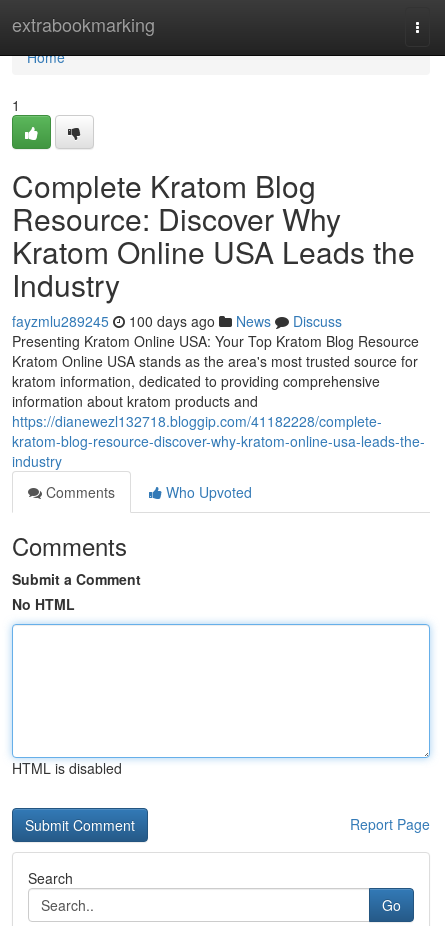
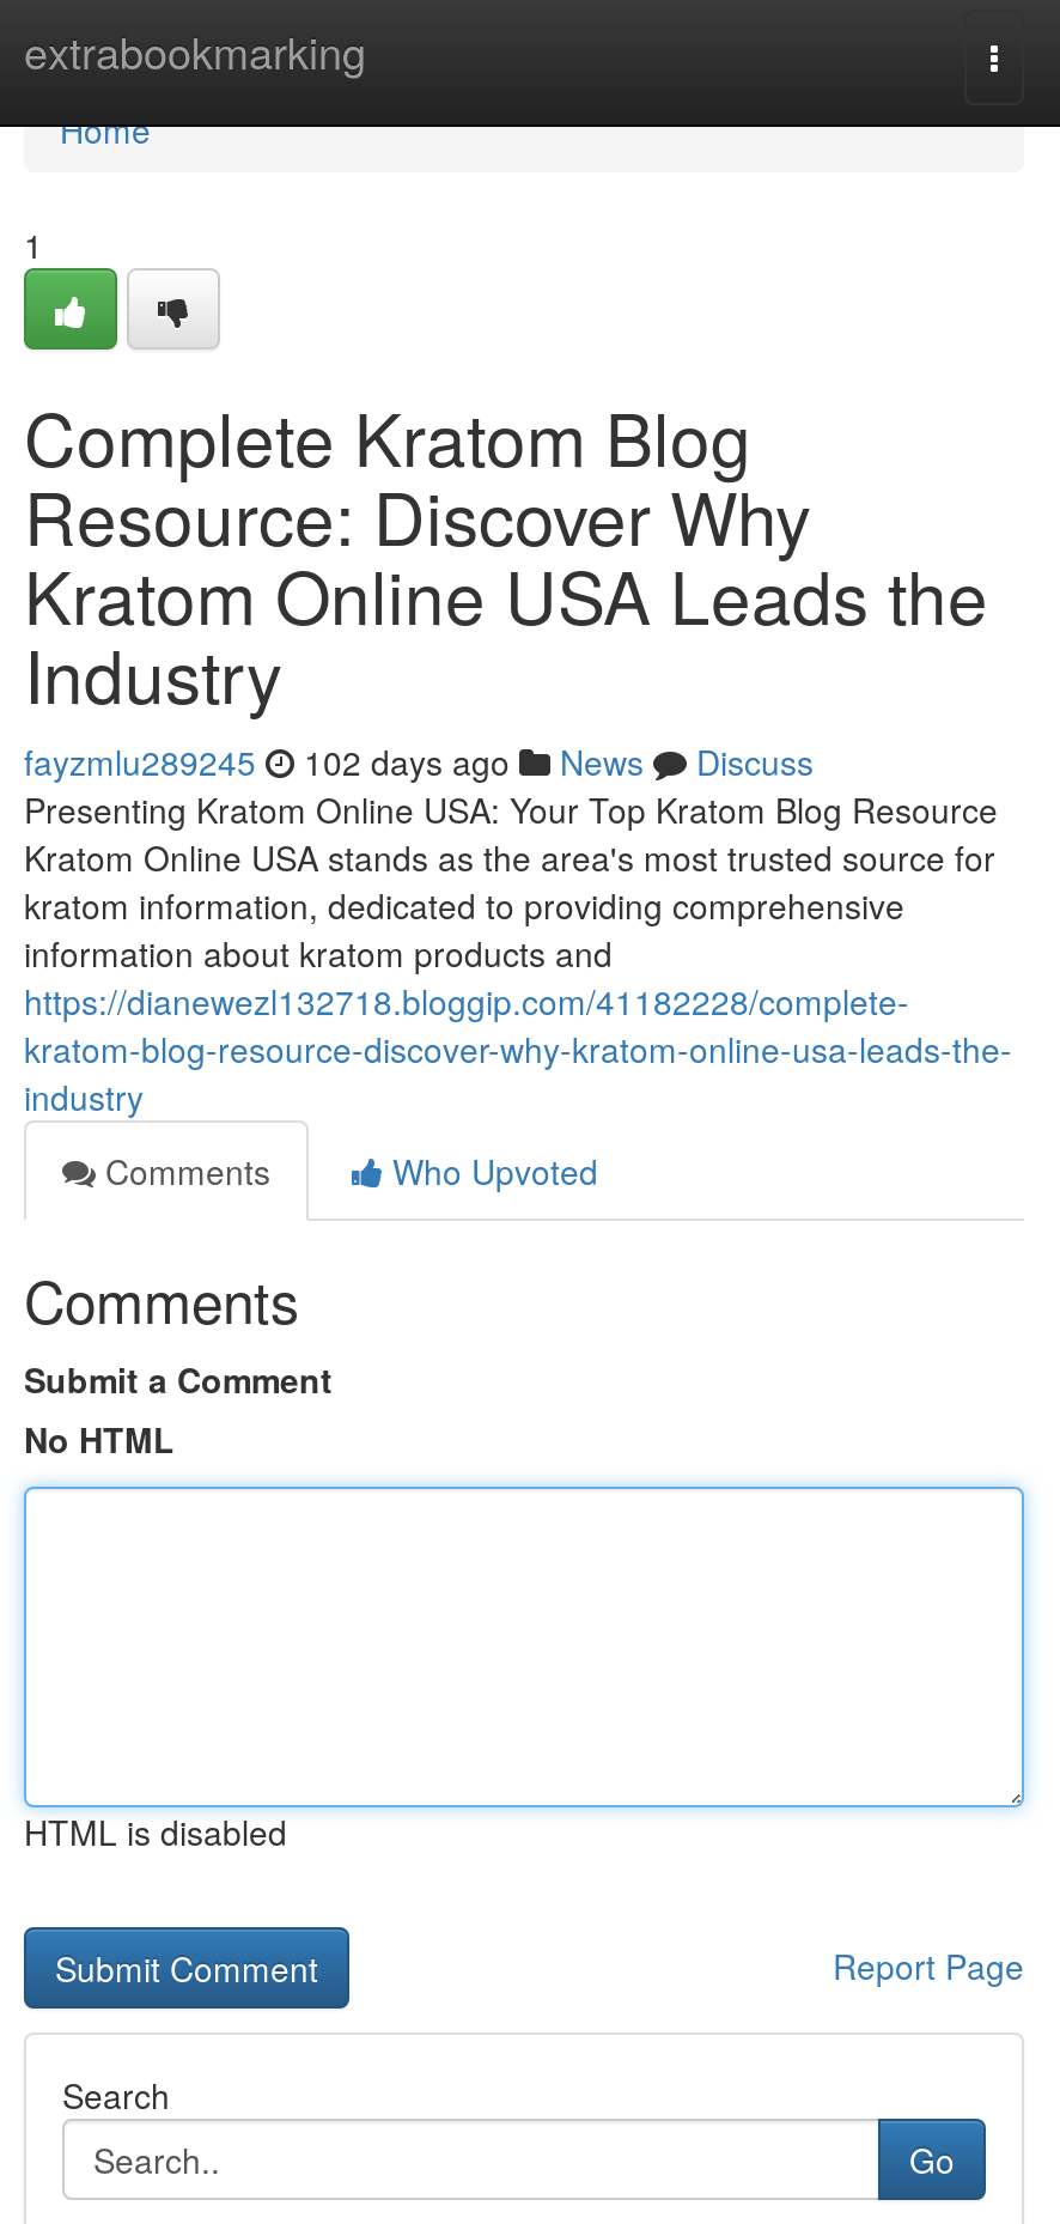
[12,311,342,331] fayzmlu289245 100 days ago News Discuss -> [24,737,814,785] fayzmlu289245 102 days ago News Discuss

